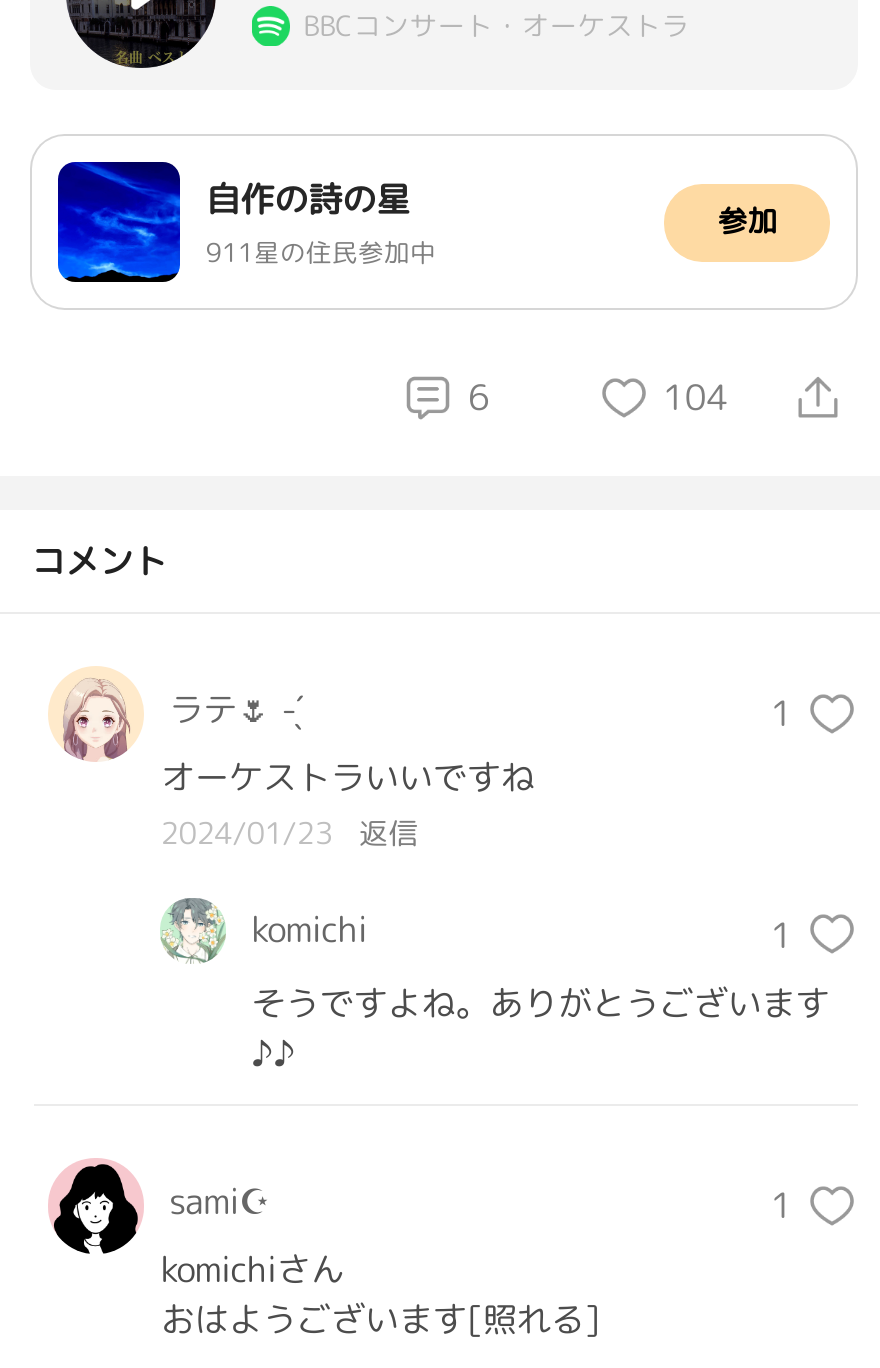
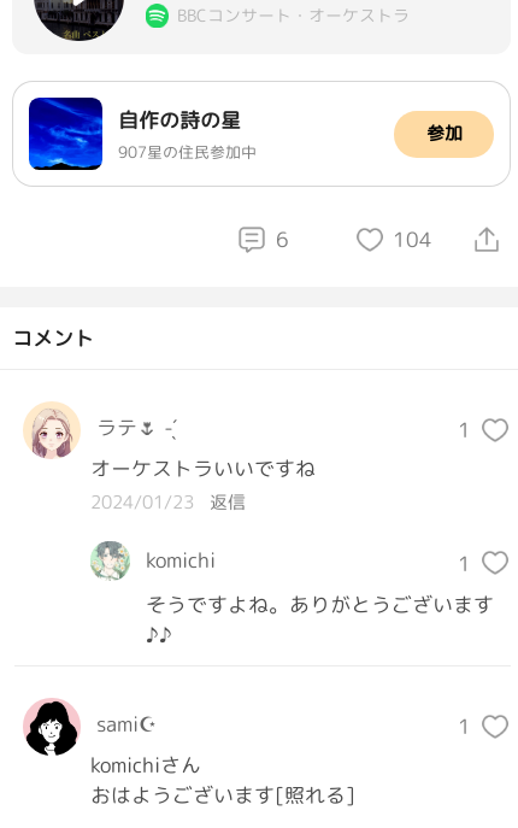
[206,235,436,271] 911星の住民参加中 -> [118,141,256,163] 907星の住民参加中

